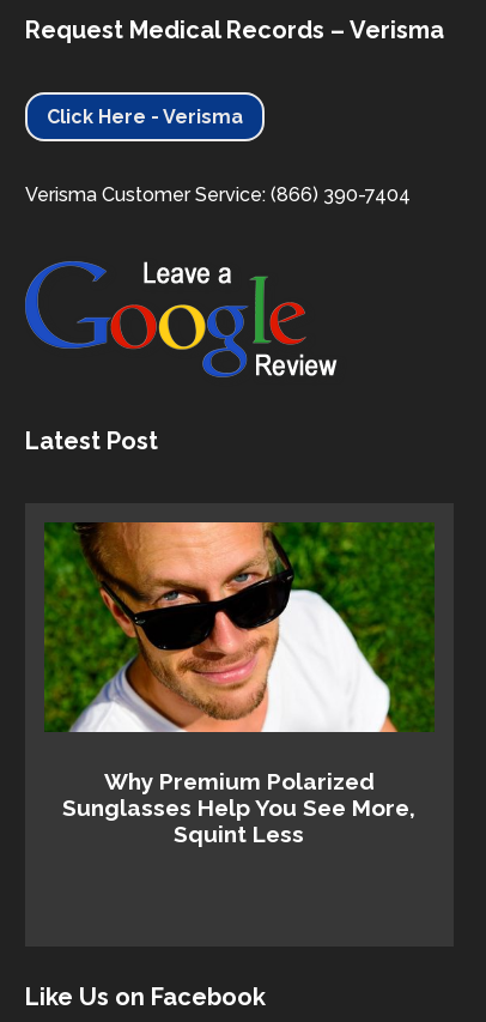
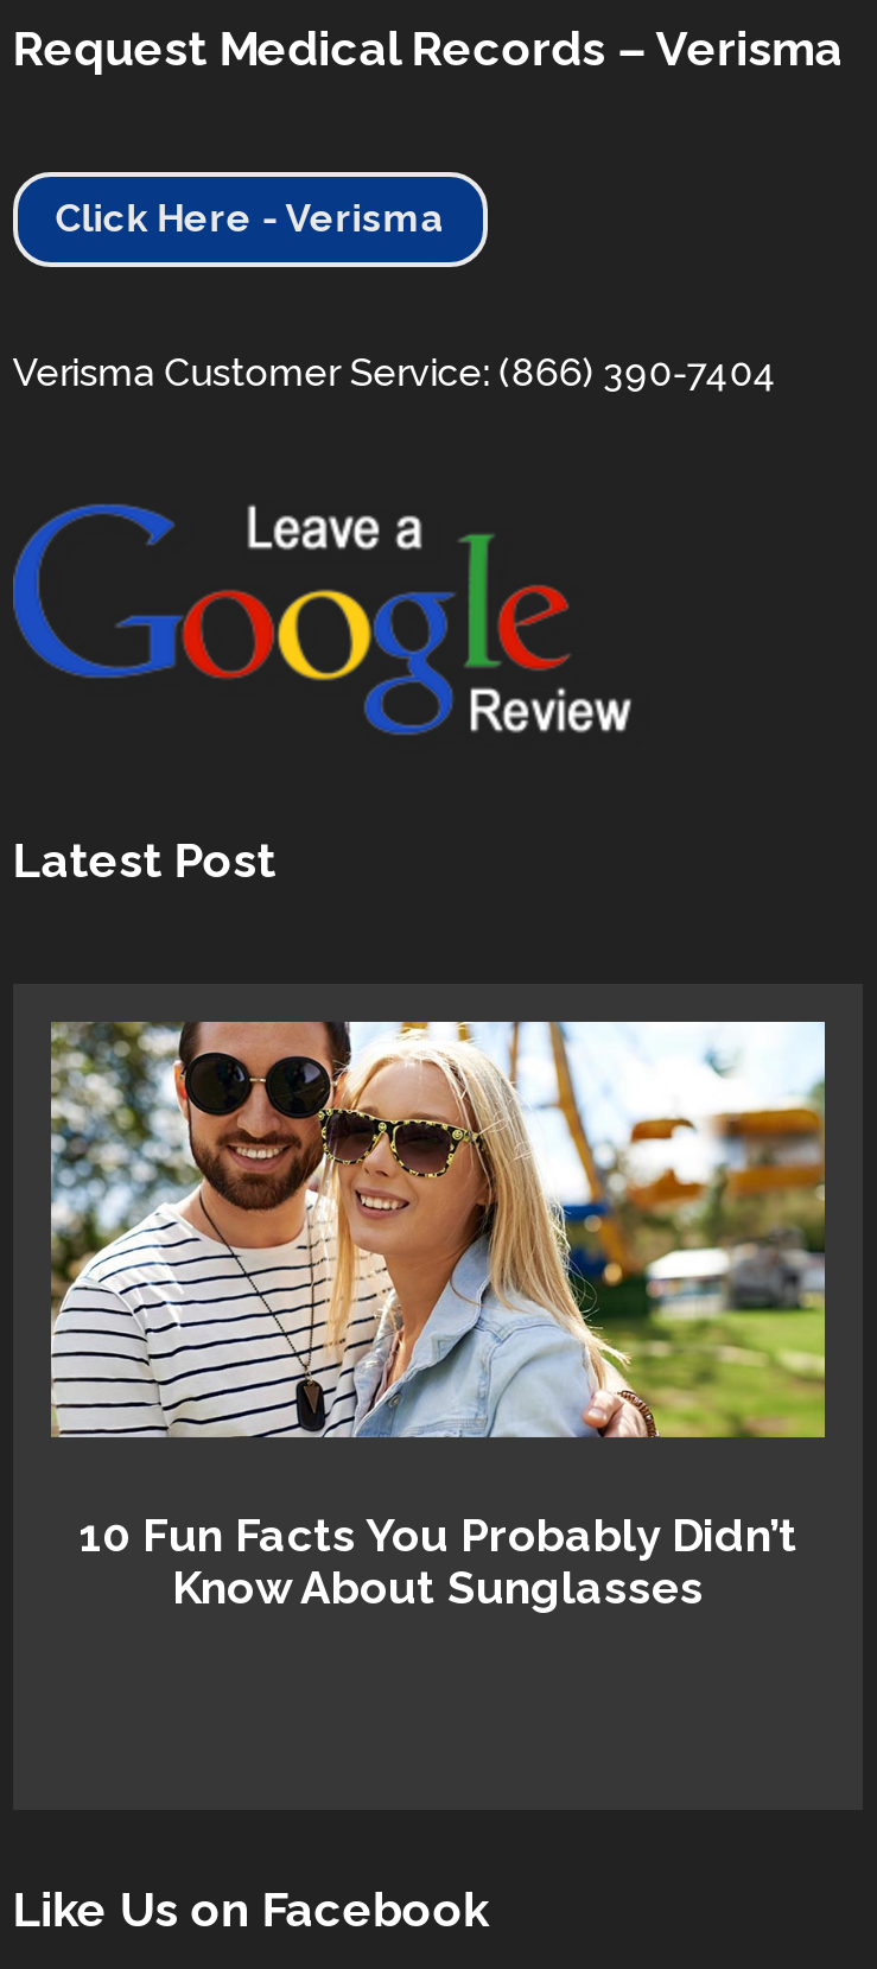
[44,521,435,847] [image] | Why Premium Polarized | Sunglasses Help You See More, | Squint Less -> [49,1018,827,1614] [image] | 10 Fun Facts You Probably Didn’t | Know About Sunglasses

